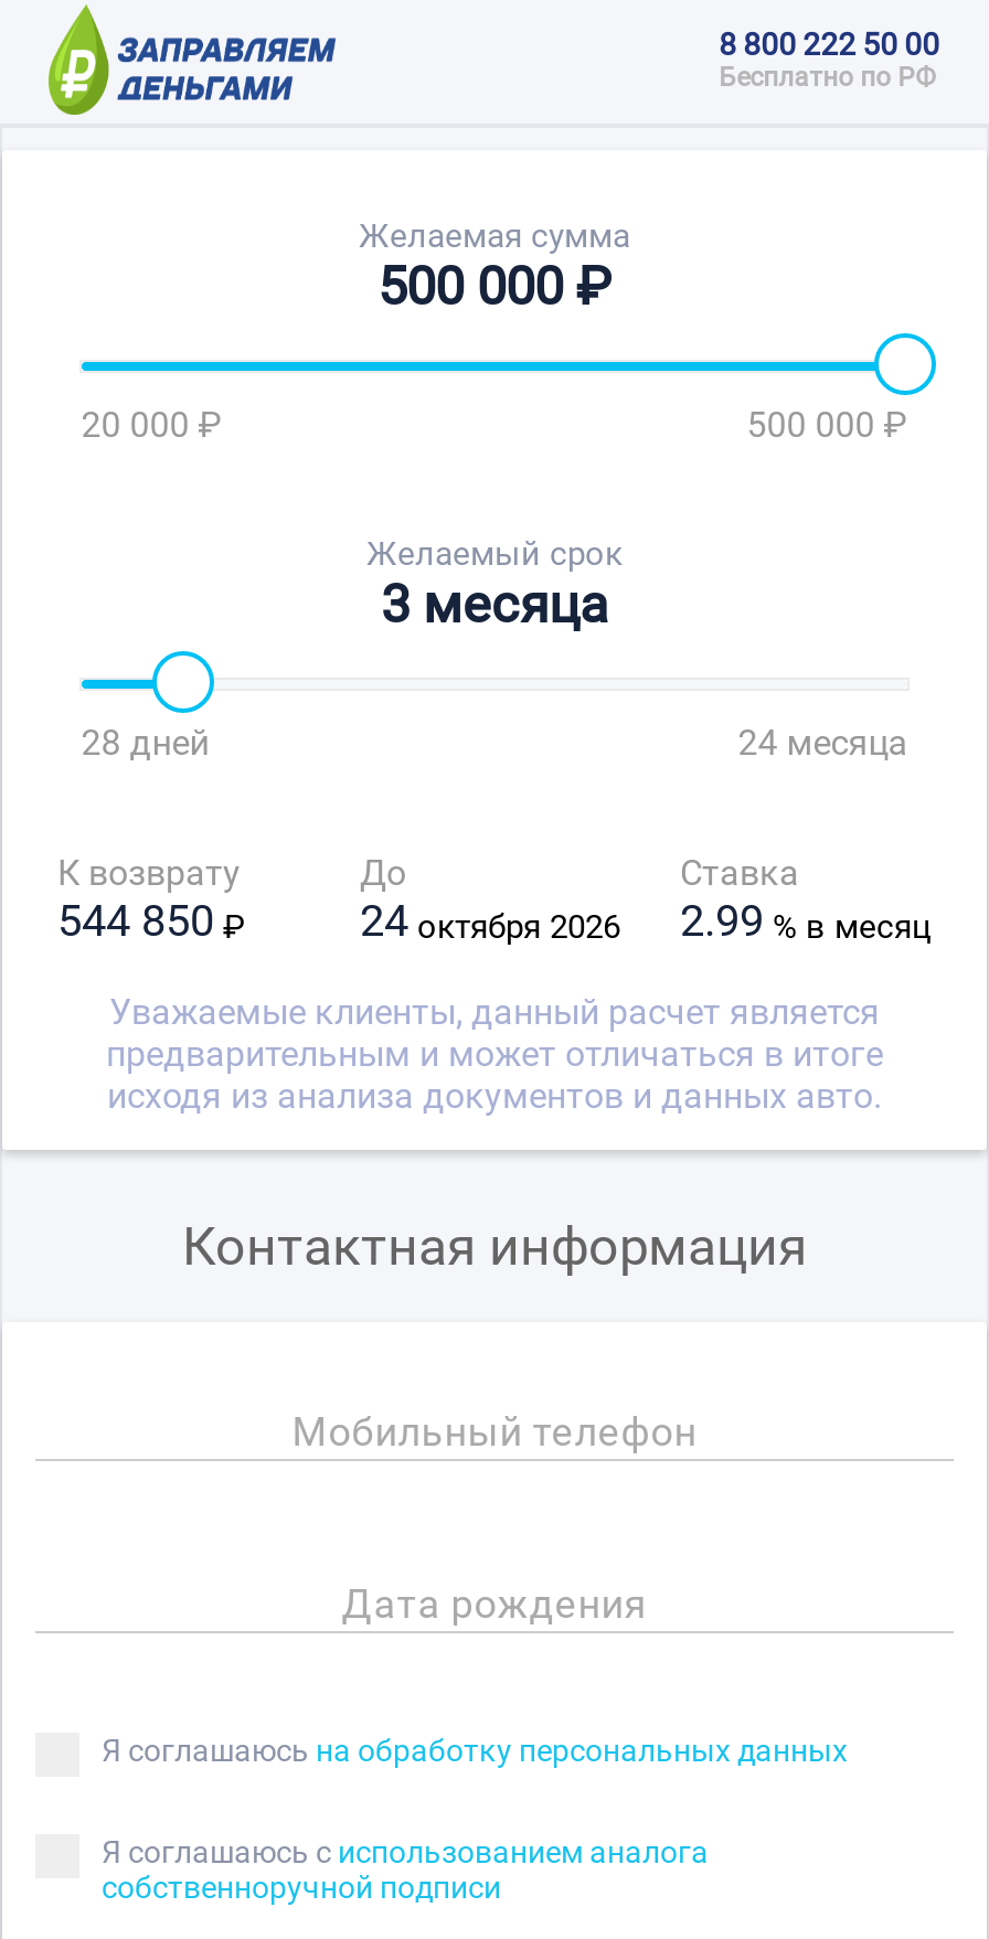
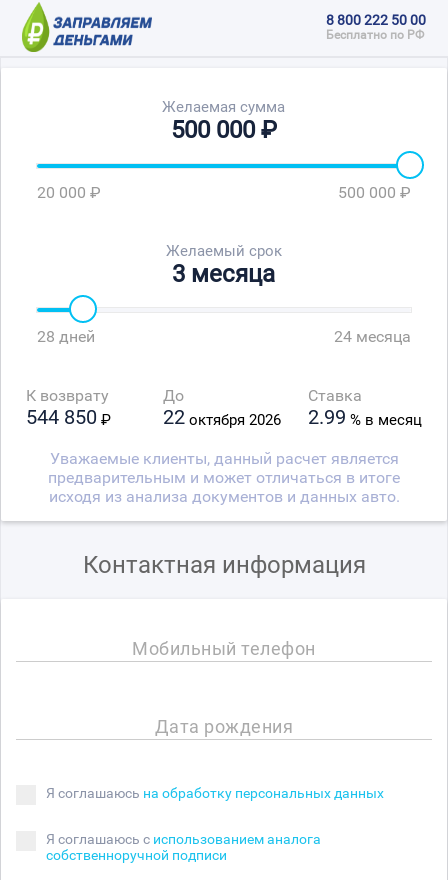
[360,894,932,947] 24 октября 2026 2.99 % в месяц -> [163,405,422,429] 22 октября 2026 2.99 % в месяц

